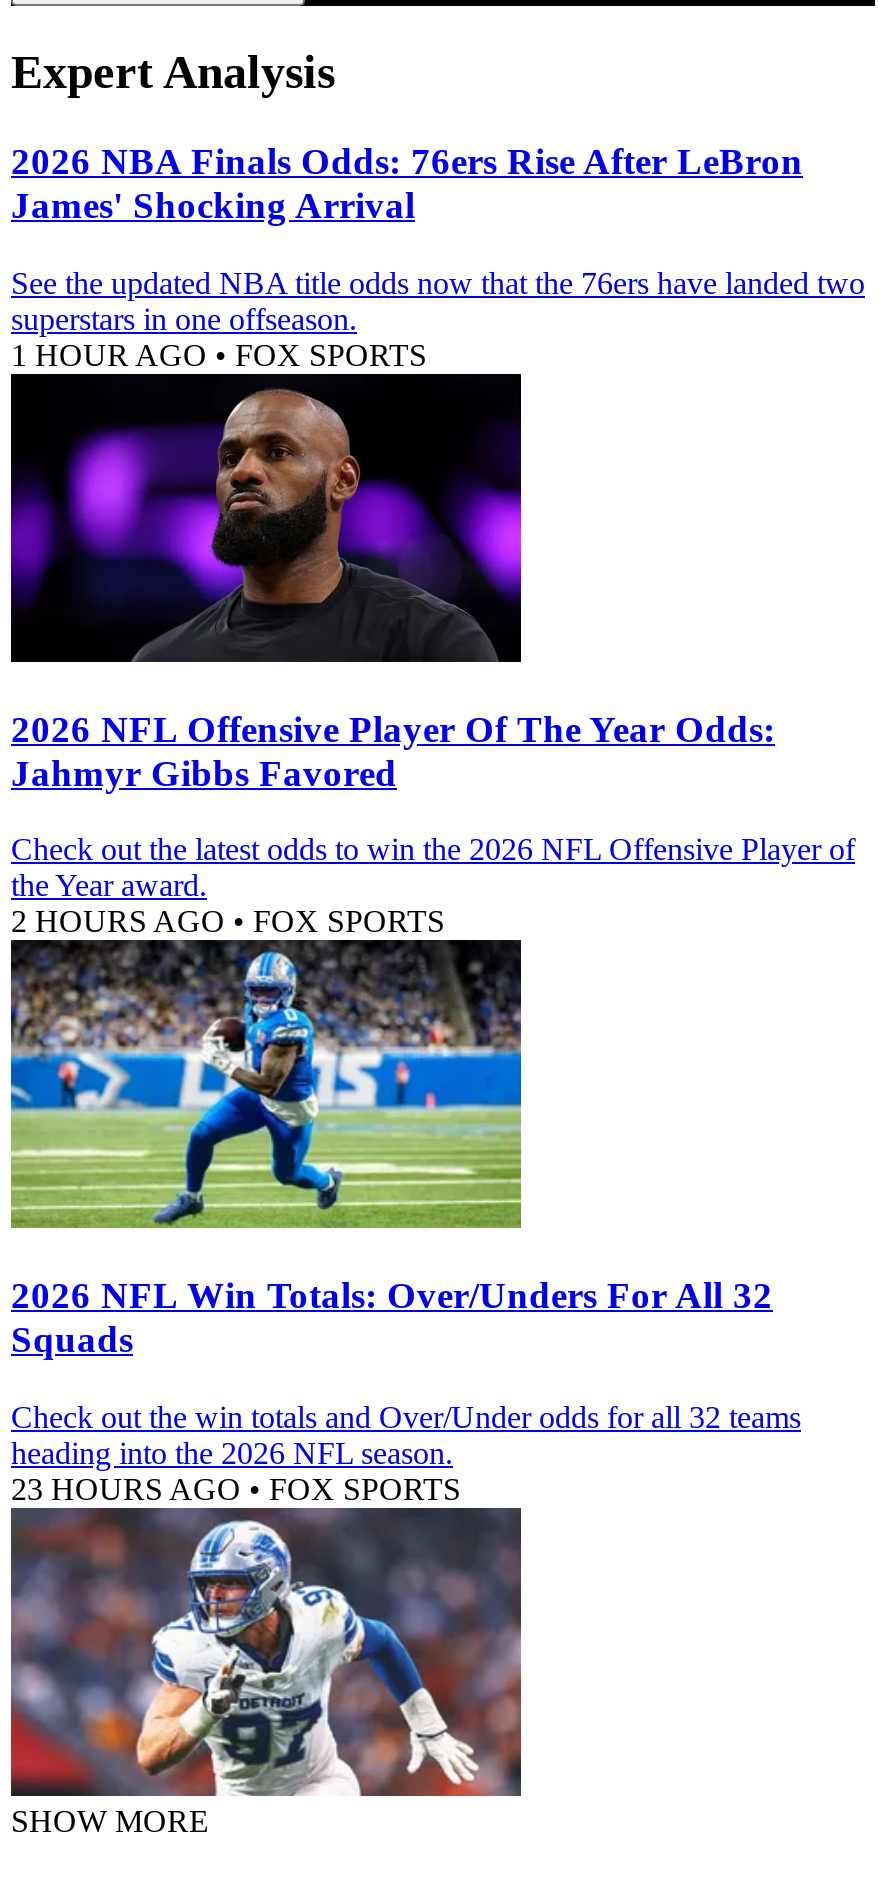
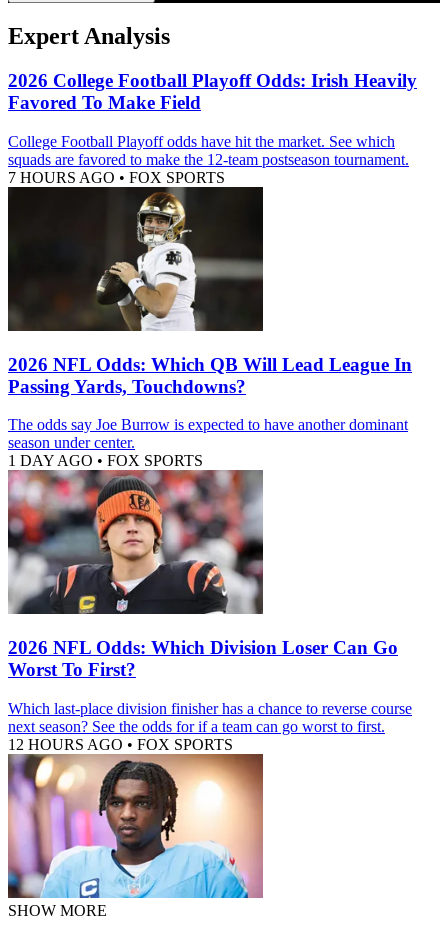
[11,140,803,226] 2026 NBA Finals Odds: 76ers Rise After LeBron | James' Shocking Arrival -> [8,70,417,113] 2026 College Football Playoff Odds: Irish Heavily | Favored To Make Field
[11,266,865,372] See the updated NBA title odds now that the 76ers have landed two | superstars in one offseason. | 1 HOUR AGO • FOX SPORTS -> [8,133,409,186] College Football Playoff odds have hit the market. See which | squads are favored to make the 12-team postseason tournament. | 7 HOURS AGO • FOX SPORTS
[9,386,775,793] [image] | 2026 NFL Offensive Player Of The Year Odds: | Jahmyr Gibbs Favored -> [7,193,412,397] [image] | 2026 NFL Odds: Which QB Will Lead League In | Passing Yards, Touchdowns?
[9,833,855,1230] [image] | Check out the latest odds to win the 2026 NFL Offensive Player of | the Year award. | 2 HOURS AGO • FOX SPORTS -> [7,416,408,615] [image] | The odds say Joe Burrow is expected to have another dominant | season under center. | 1 DAY AGO • FOX SPORTS
[11,1274,773,1360] 2026 NFL Win Totals: Over/Unders For All 32 | Squads -> [8,637,398,680] 2026 NFL Odds: Which Division Loser Can Go | Worst To First?
[11,1400,801,1506] Check out the win totals and Over/Under odds for all 32 teams | heading into the 2026 NFL season. | 23 HOURS AGO • FOX SPORTS -> [8,700,412,753] Which last-place division finisher has a chance to reverse course | next season? See the odds for if a team can go worst to first. | 12 HOURS AGO • FOX SPORTS
[9,1508,523,1798] [image] -> [7,754,264,899] [image]

